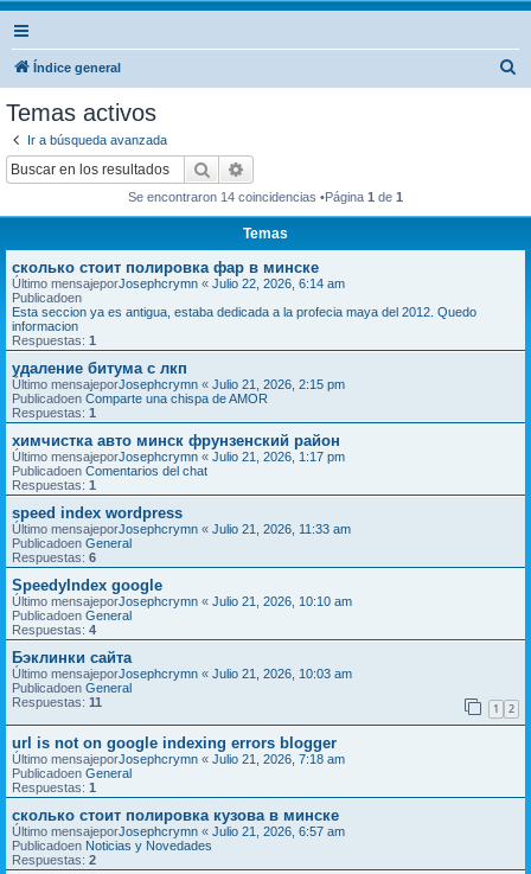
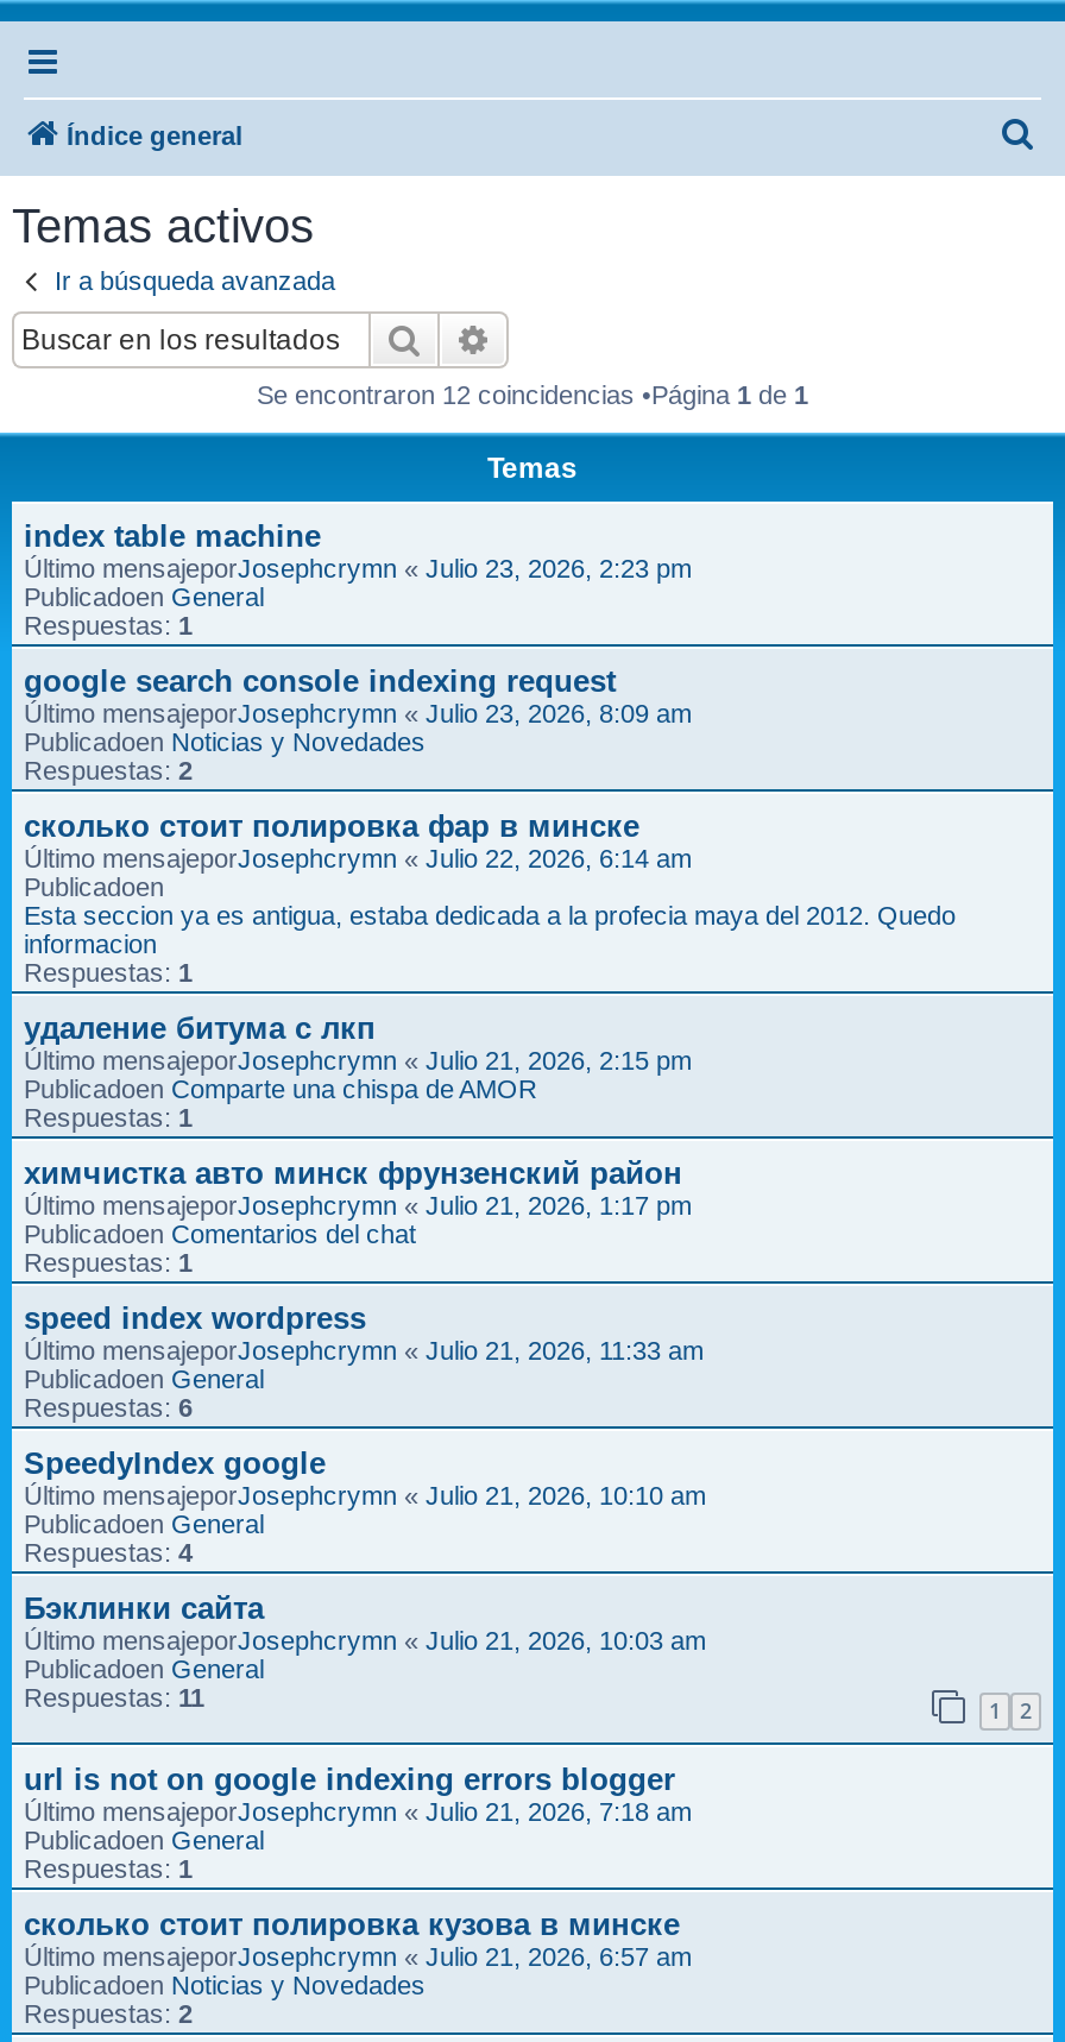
[128,189,403,203] Se encontraron 14 coincidencias •Página 1 de 1 -> [257,379,808,408] Se encontraron 12 coincidencias •Página 1 de 1
none -> [24,517,692,783] index table machine | Último mensajeporJosephcrymn «Julio 23, 2026, 2:23 pm | Publicadoen General | Respuestas: 1 | google search console indexing request | Último mensajeporJosephcrymn «Julio 23, 2026, 8:09 am | Publicadoen Noticias y Novedades | Respuestas: 2

